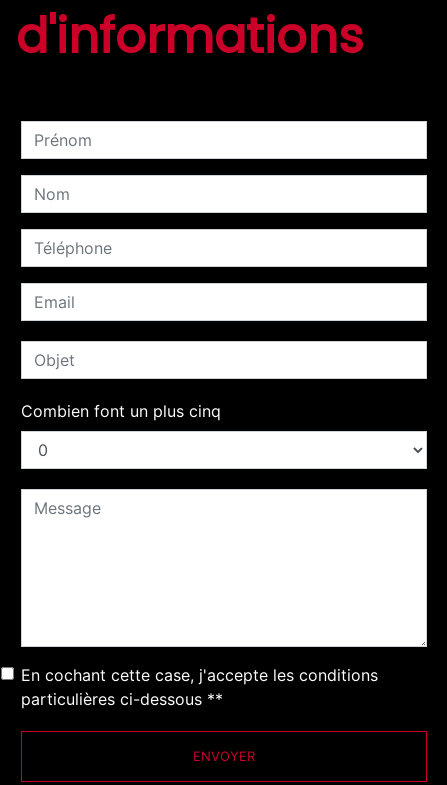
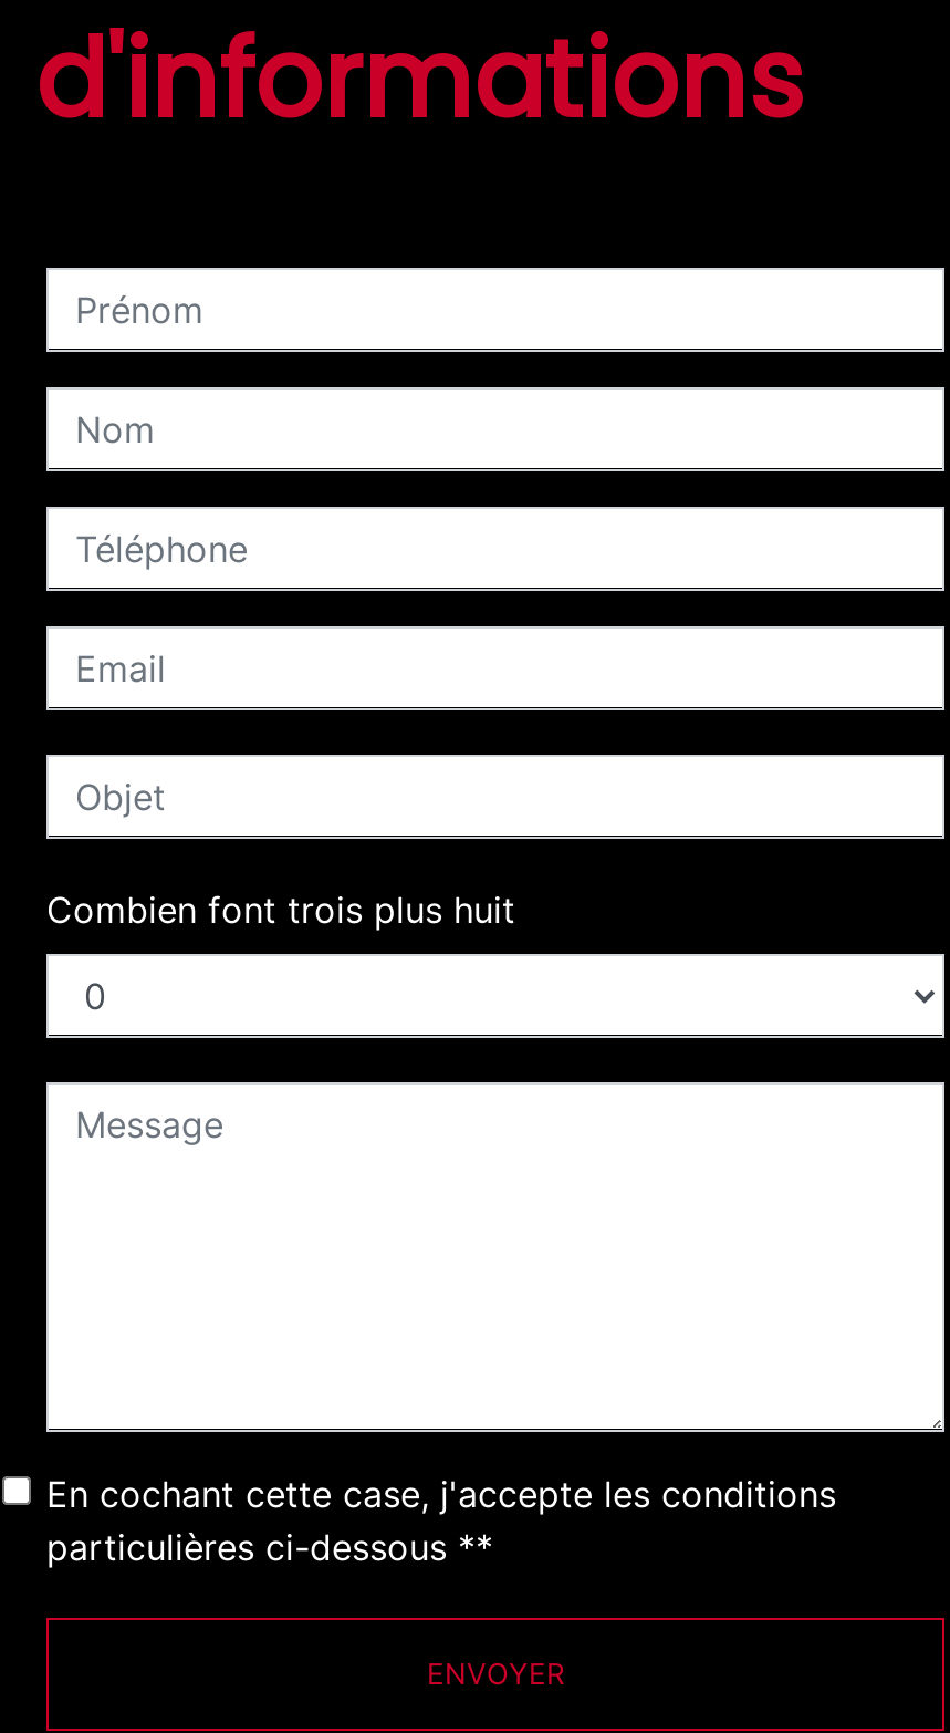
[21,400,221,420] Combien font un plus cinq -> [46,886,515,931] Combien font trois plus huit

